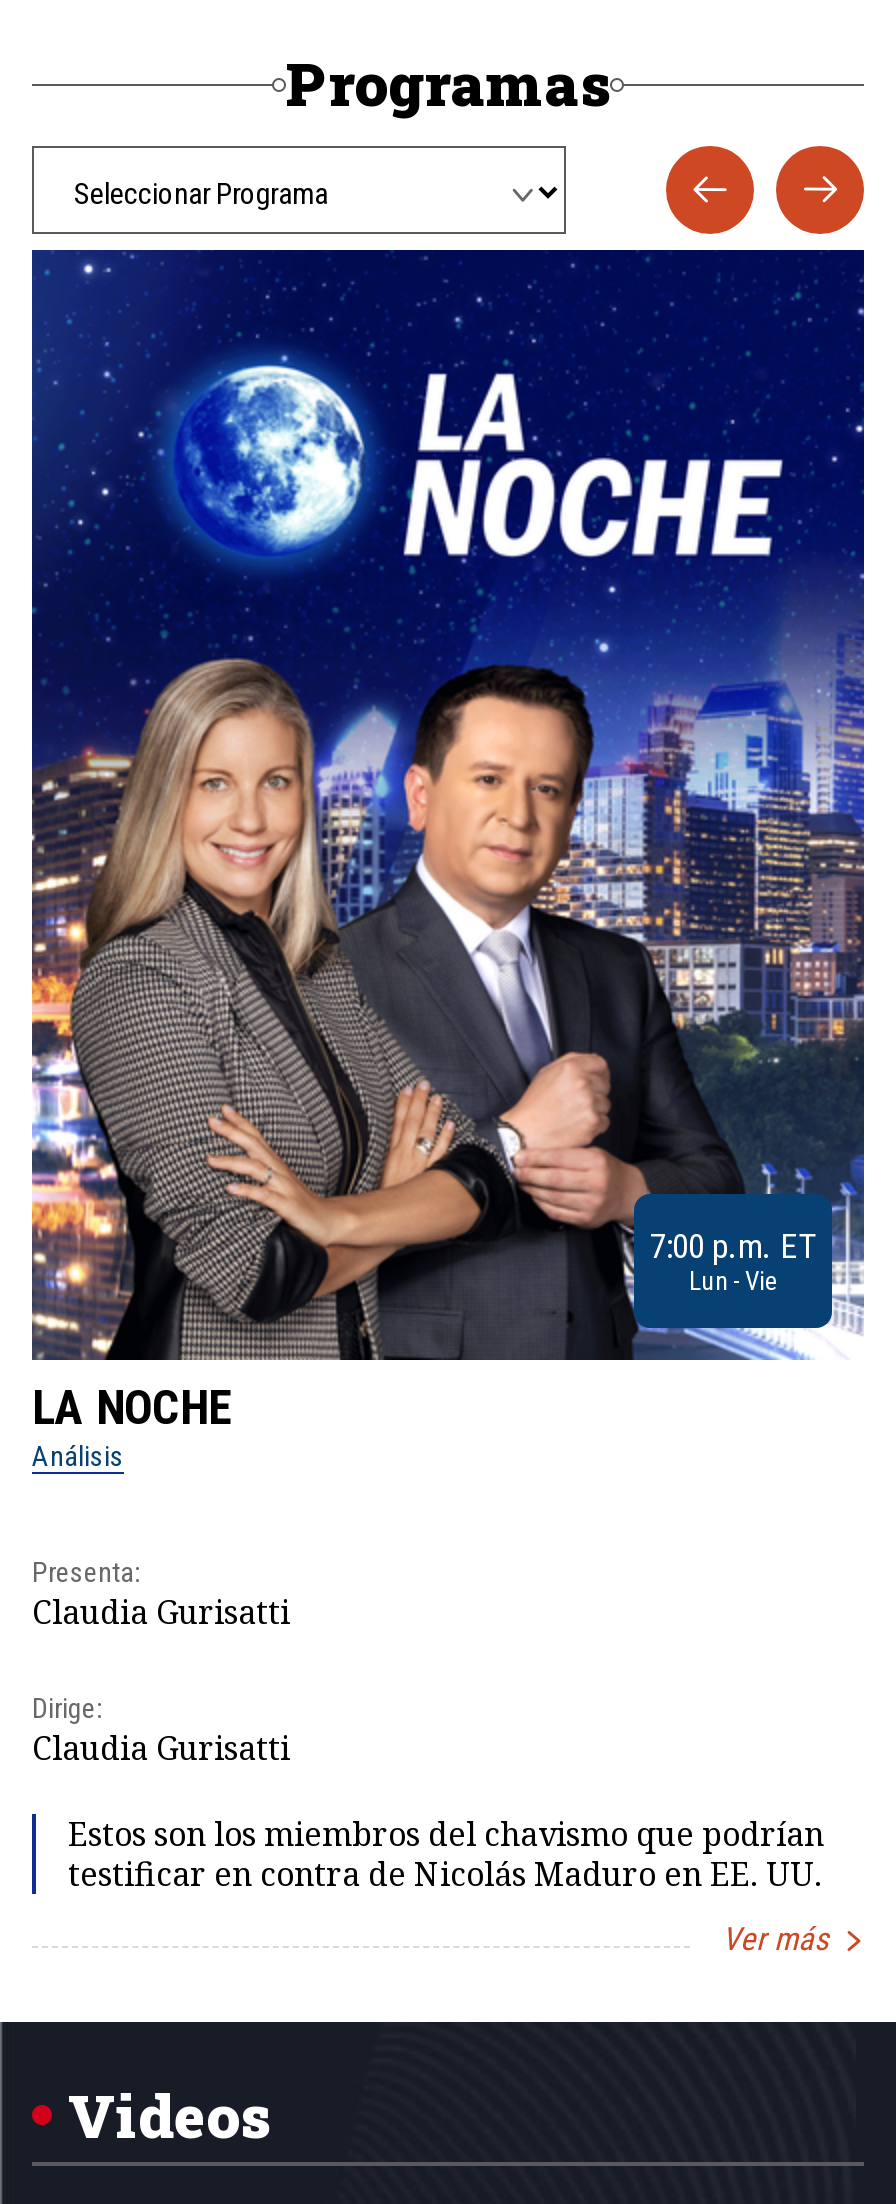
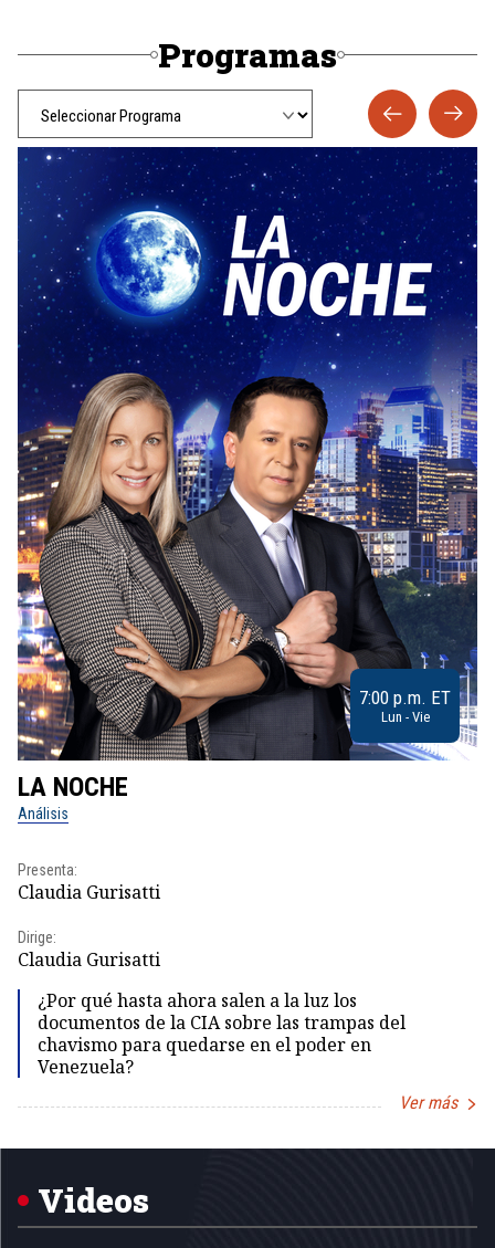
[68,1813,824,1897] Estos son los miembros del chavismo que podrían | testificar en contra de Nicolás Maduro en EE. UU. -> [38,988,406,1078] ¿Por qué hasta ahora salen a la luz los | documentos de la CIA sobre las trampas del | chavismo para quedarse en el poder en | Venezuela?

